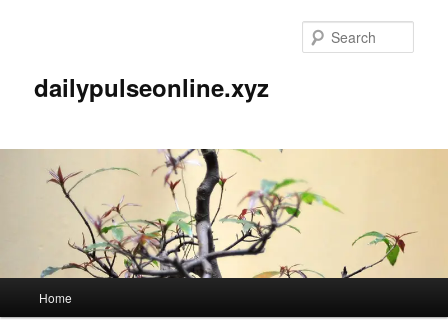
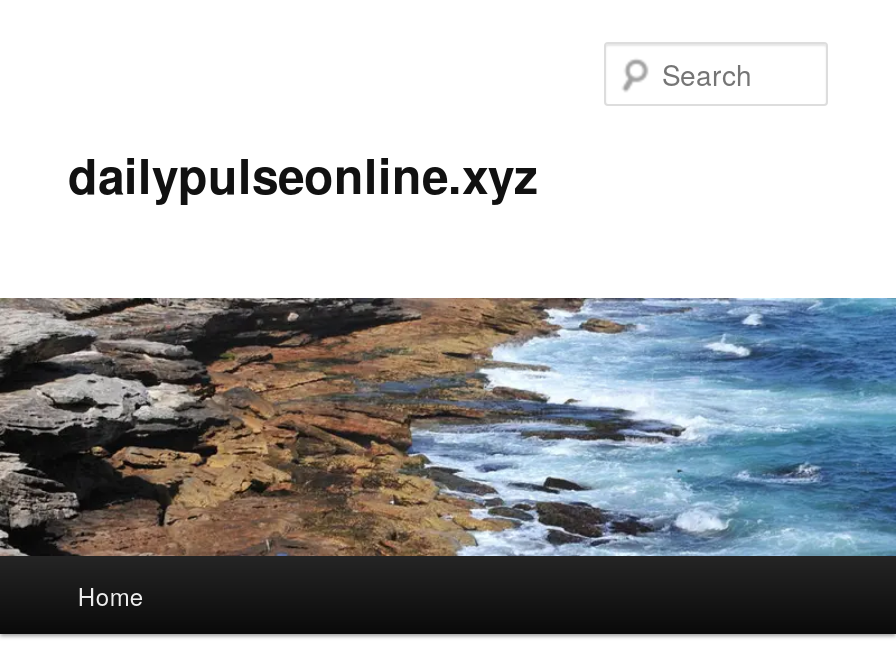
[3,148,445,279] [image] -> [6,296,890,558] [image]

